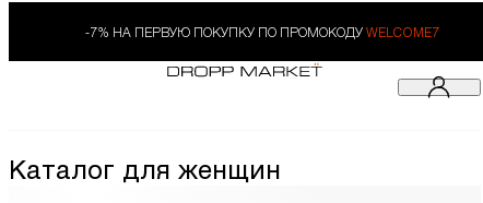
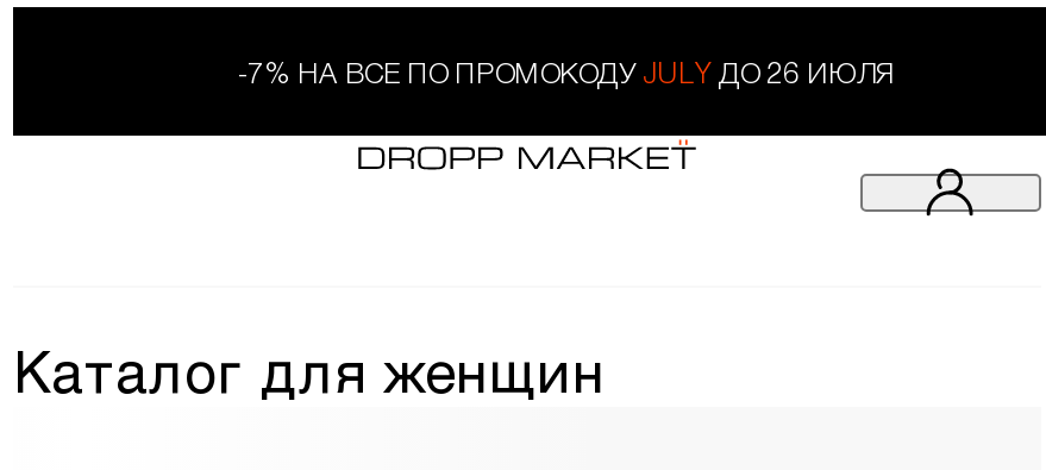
[85,24,439,39] -7% НА ПЕРВУЮ ПОКУПКУ ПО ПРОМОКОДУ WELCOME7 -> [238,55,892,88] -7% НА ВСЕ ПО ПРОМОКОДУ JULY ДО 26 ИЮЛЯ

